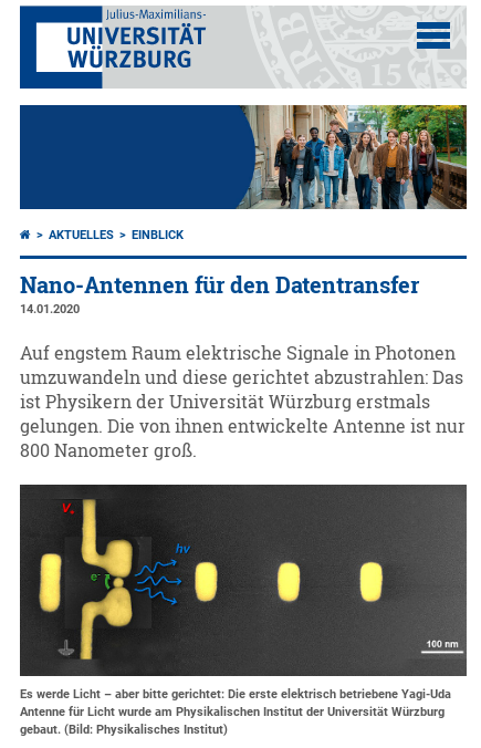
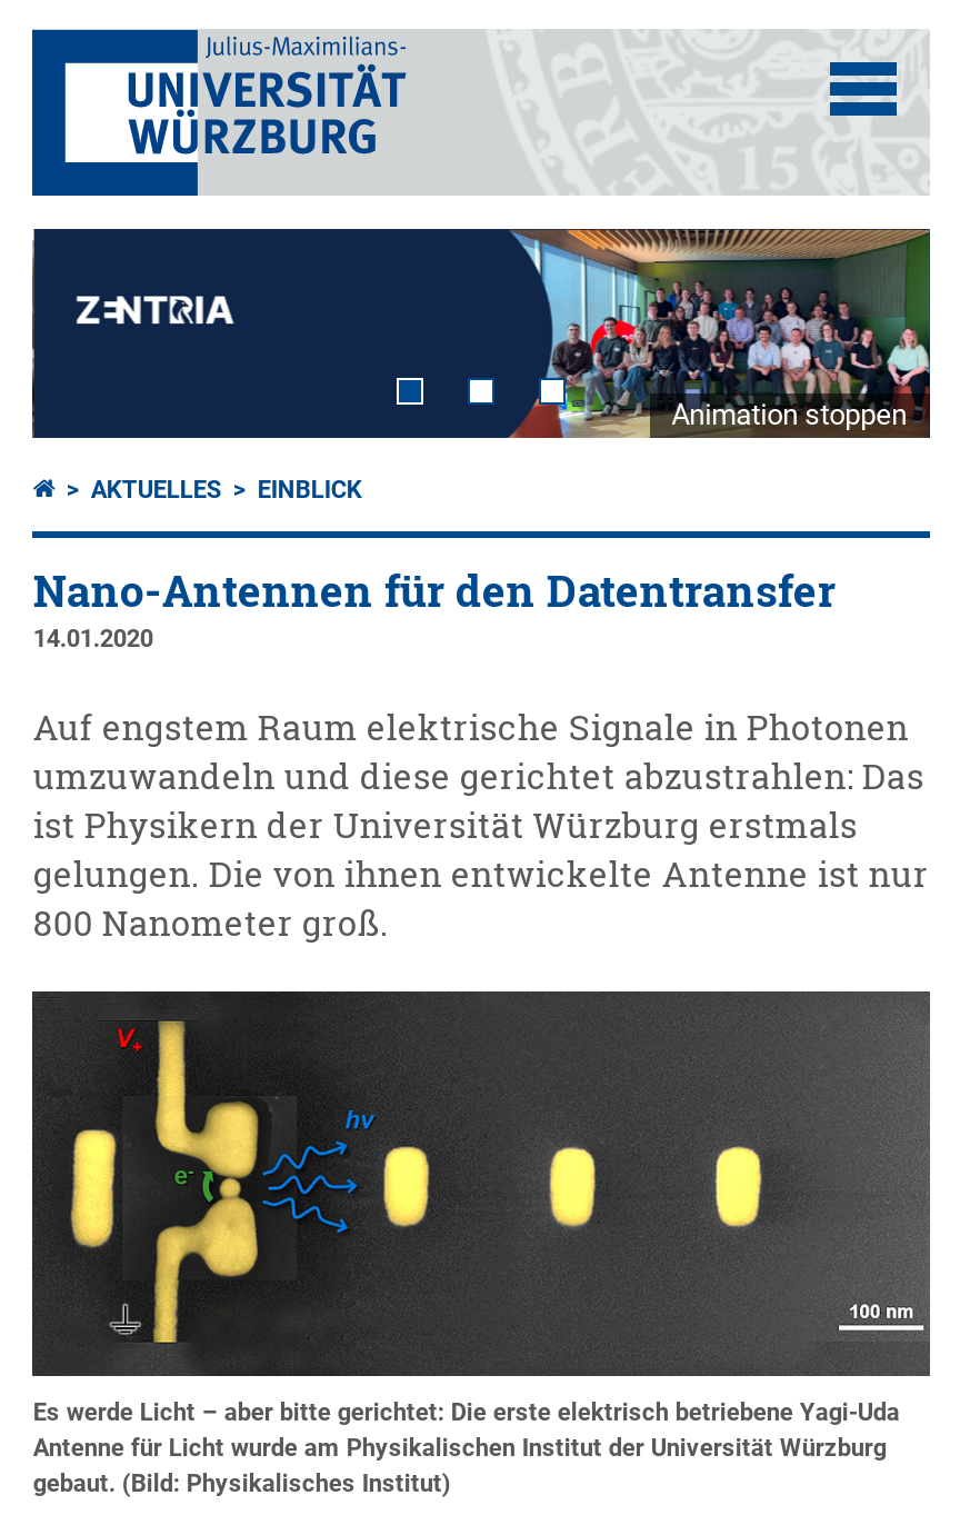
none -> [671,399,907,432] Animation stoppen
[19,104,467,210] [image] -> [30,227,932,440] [image]

